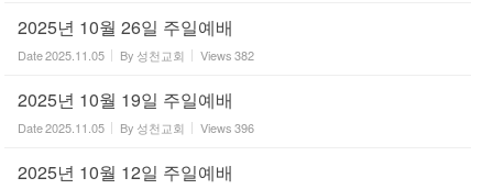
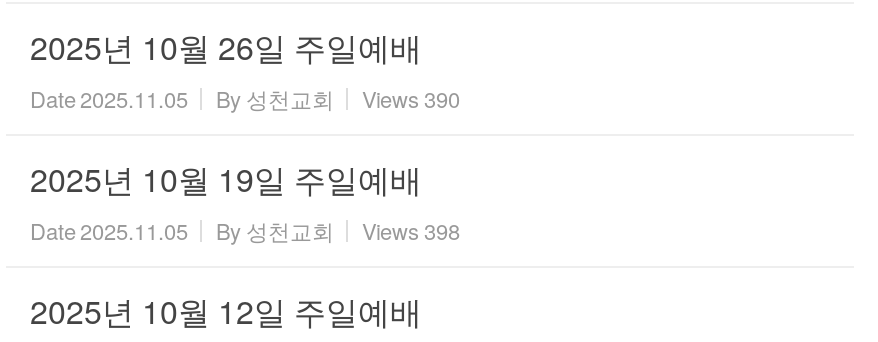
[18,46,254,64] Date 2025.11.05 By 성천교회 Views 382 -> [30,82,460,114] Date 2025.11.05 By 성천교회 Views 390
[18,119,254,136] Date 2025.11.05 By 성천교회 Views 396 -> [30,214,460,246] Date 2025.11.05 By 성천교회 Views 398

